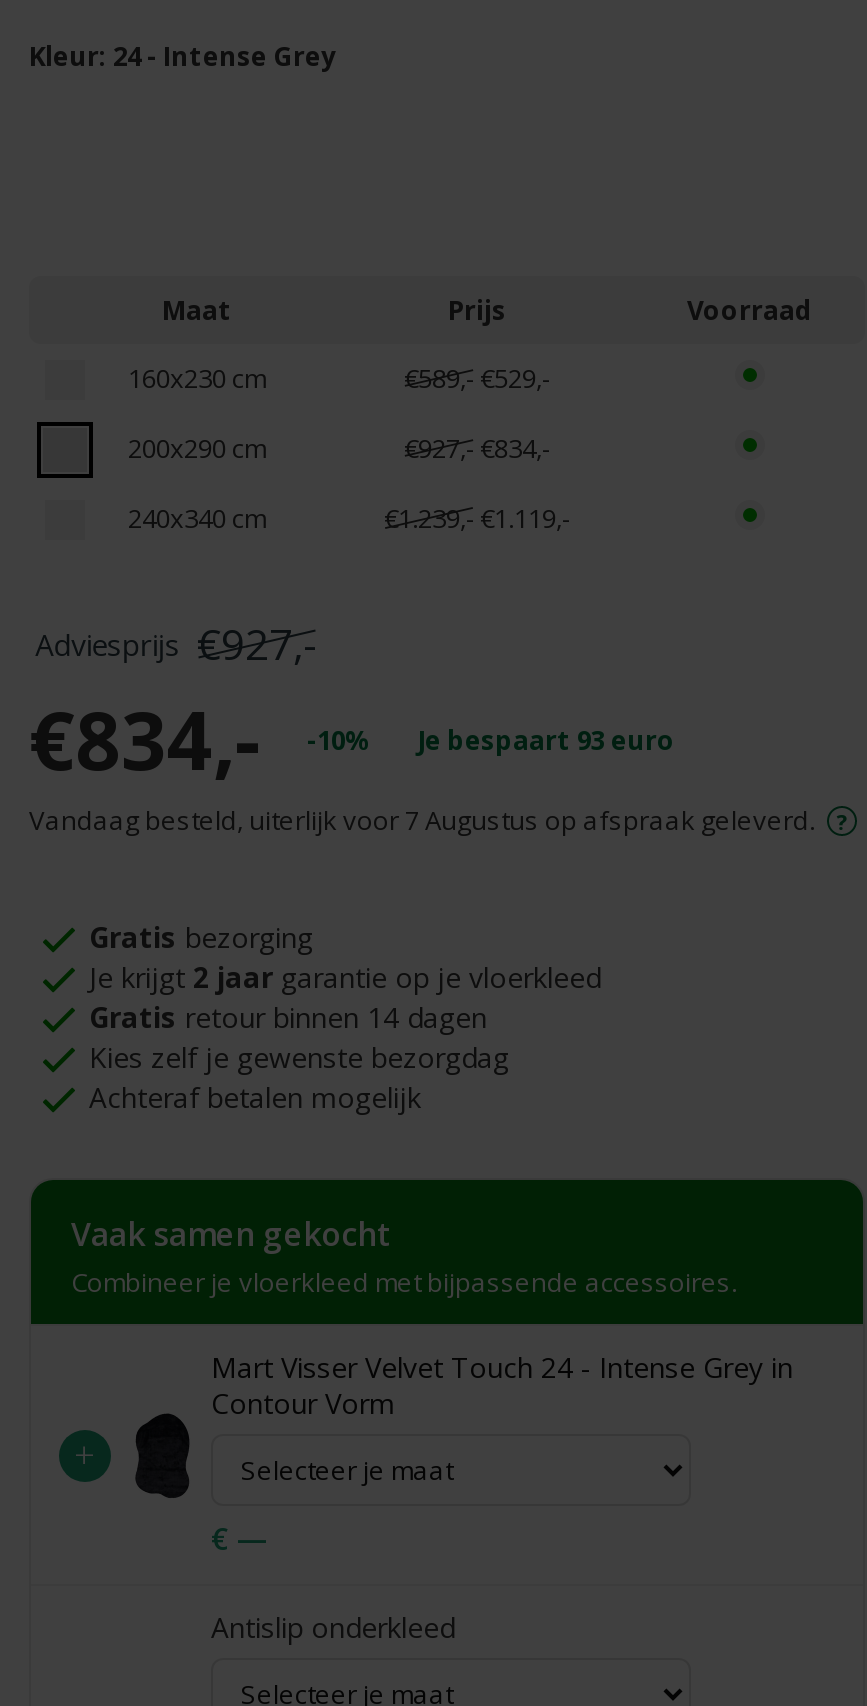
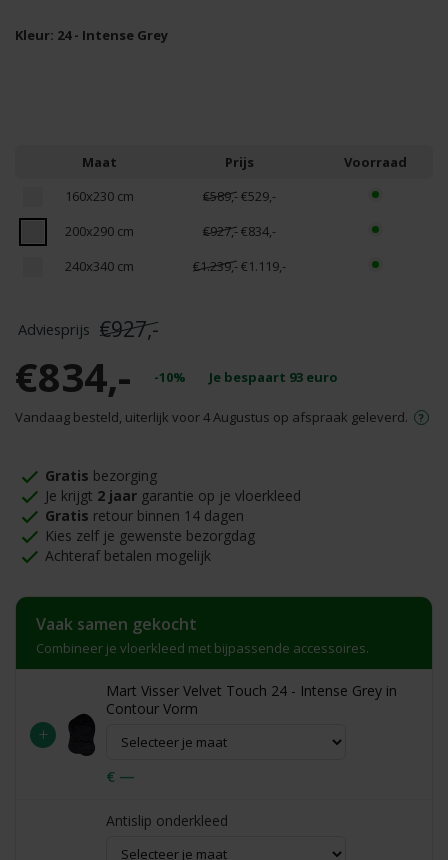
[29,802,821,838] Vandaag besteld, uiterlijk voor 7 Augustus op afspraak geleverd. -> [15,408,411,426] Vandaag besteld, uiterlijk voor 4 Augustus op afspraak geleverd.

